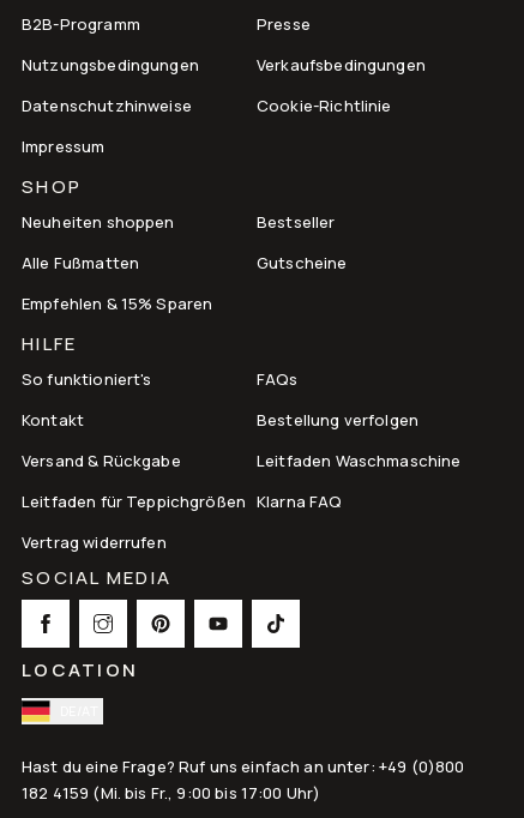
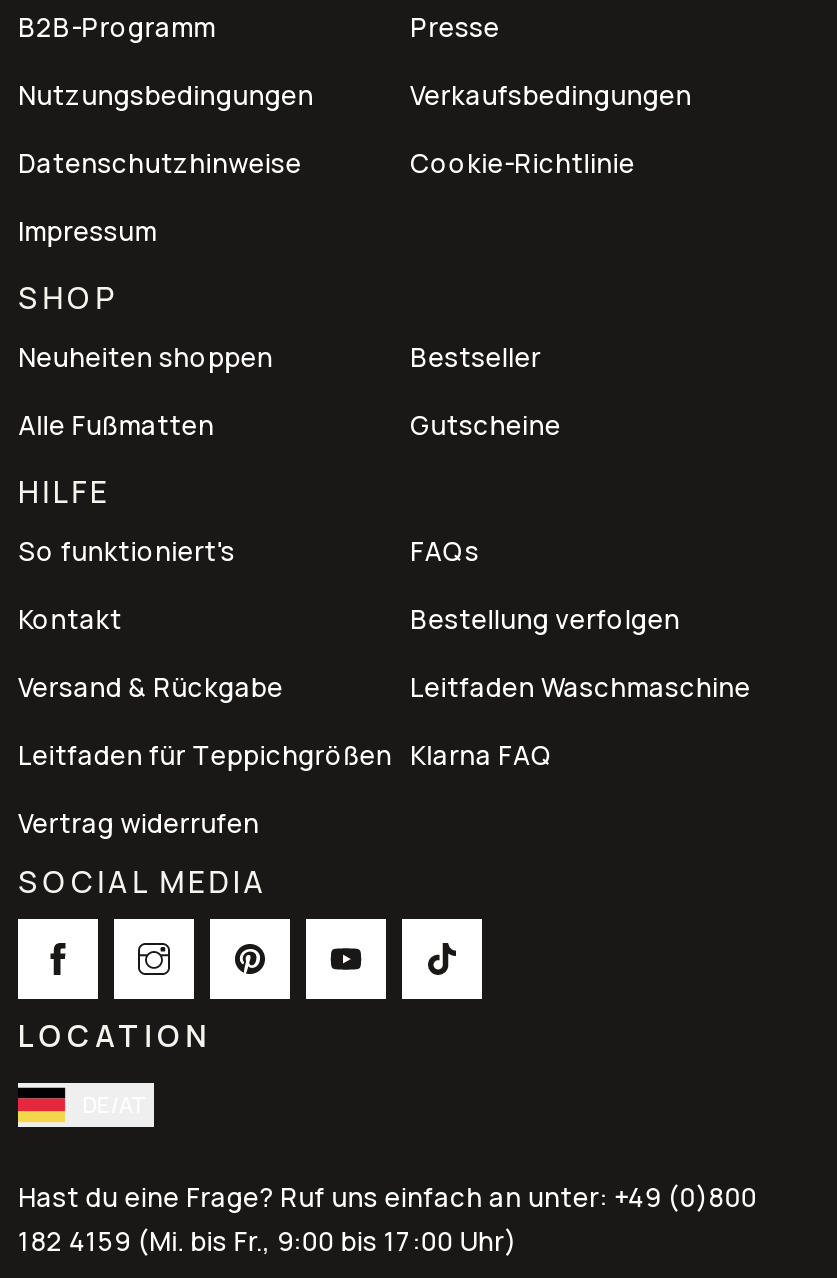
[22,293,213,314] Empfehlen & 15% Sparen -> none

